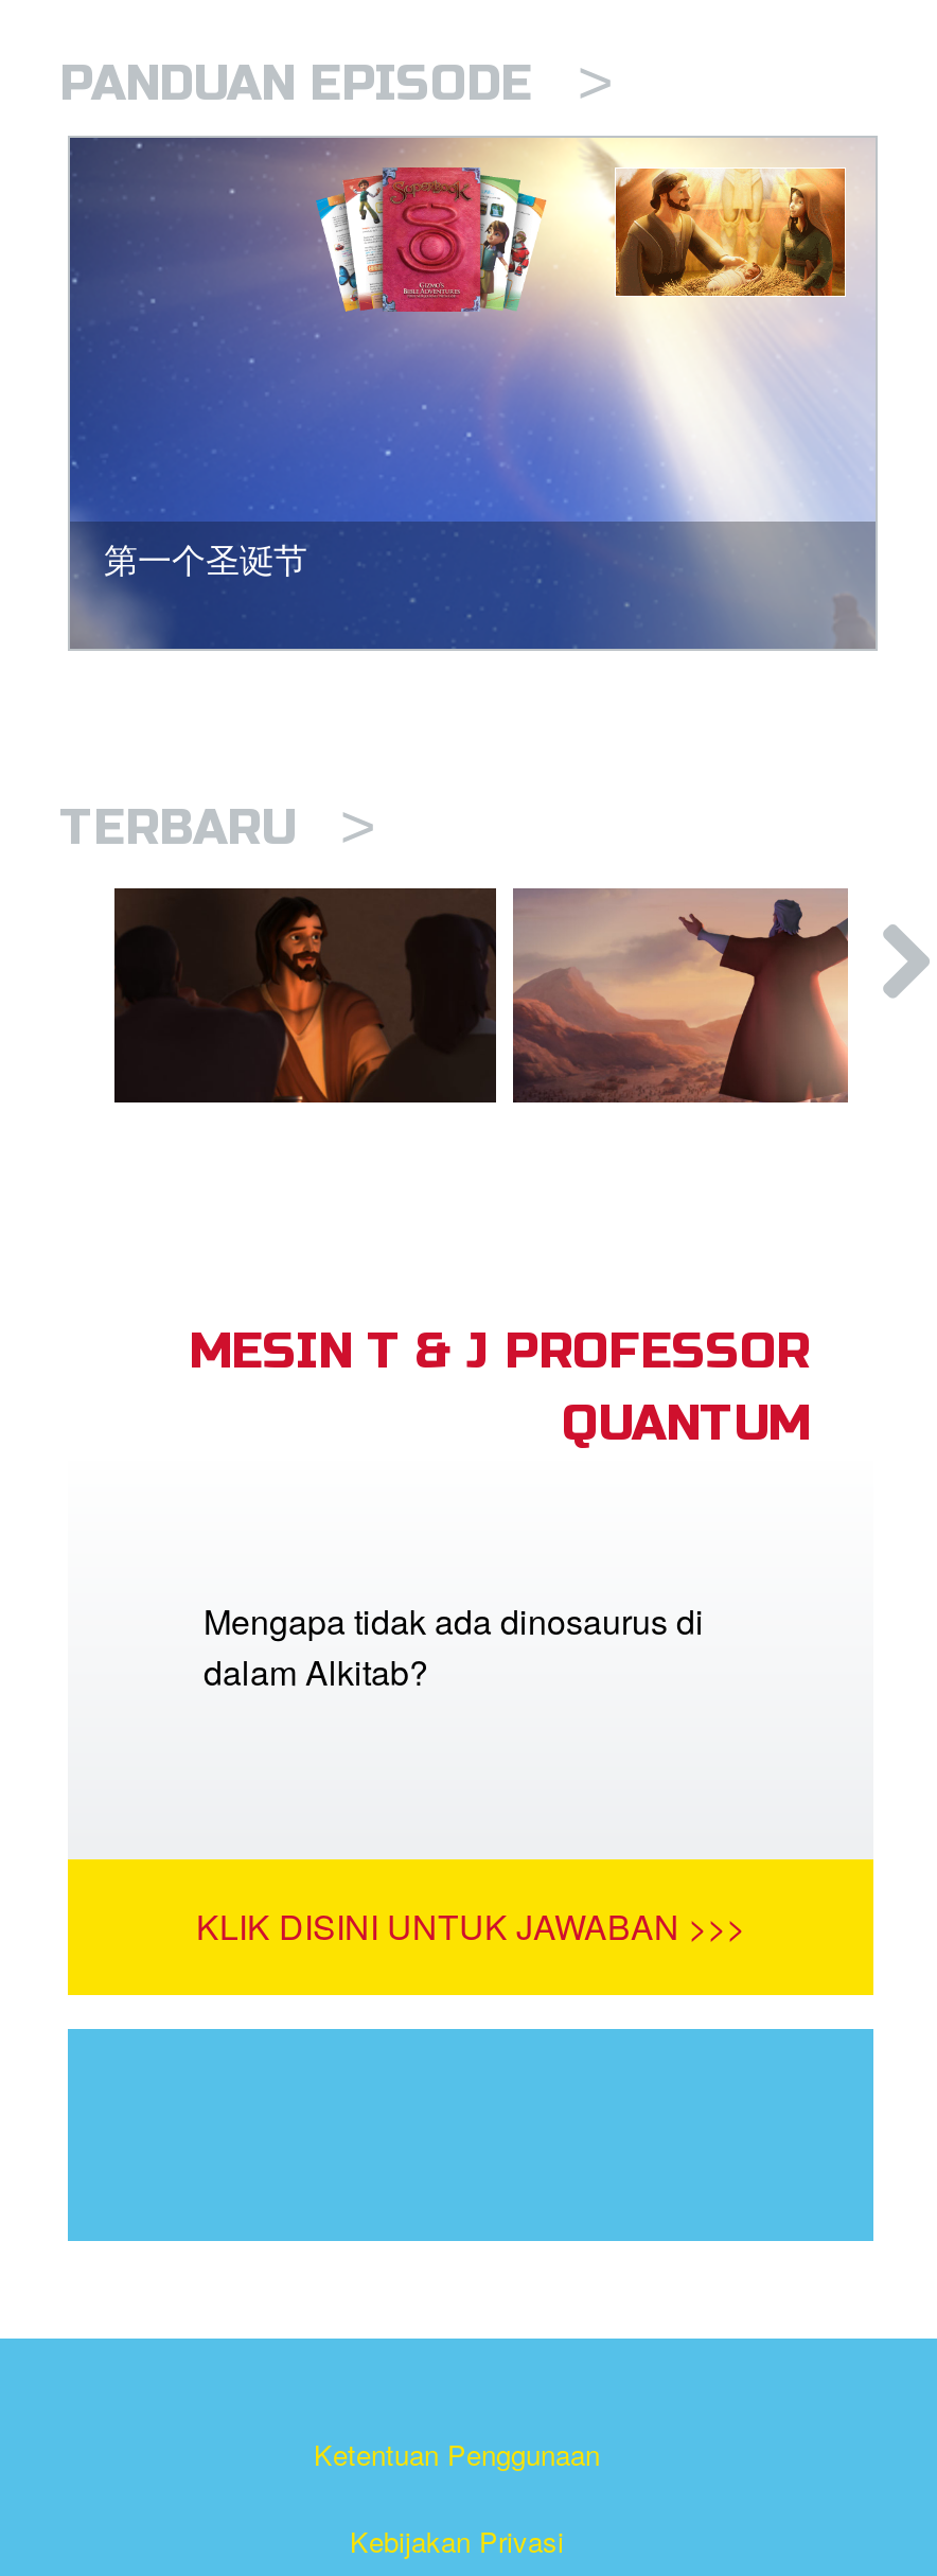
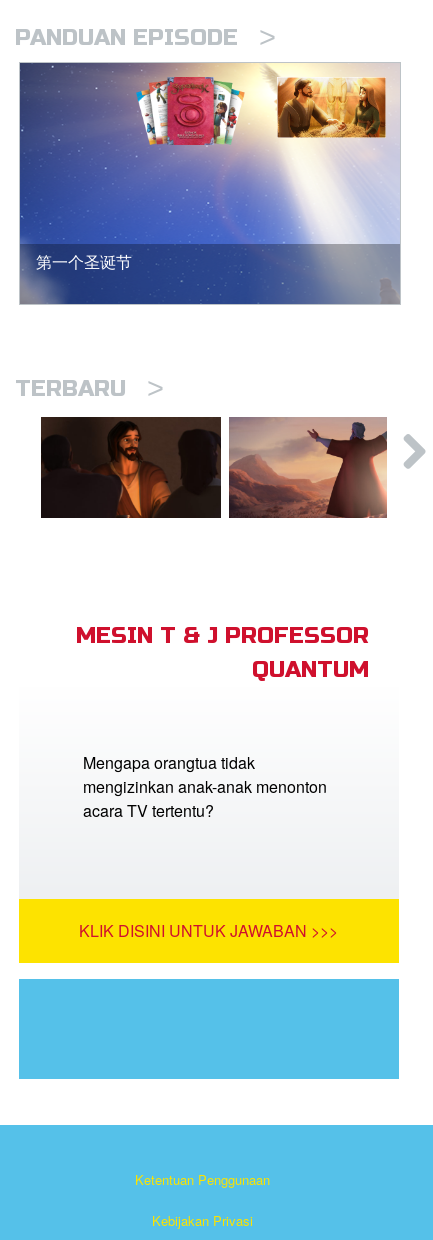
[204,1595,704,1695] Mengapa tidak ada dinosaurus di | dalam Alkitab? -> [83,750,327,821] Mengapa orangtua tidak | mengizinkan anak-anak menonton | acara TV tertentu?

